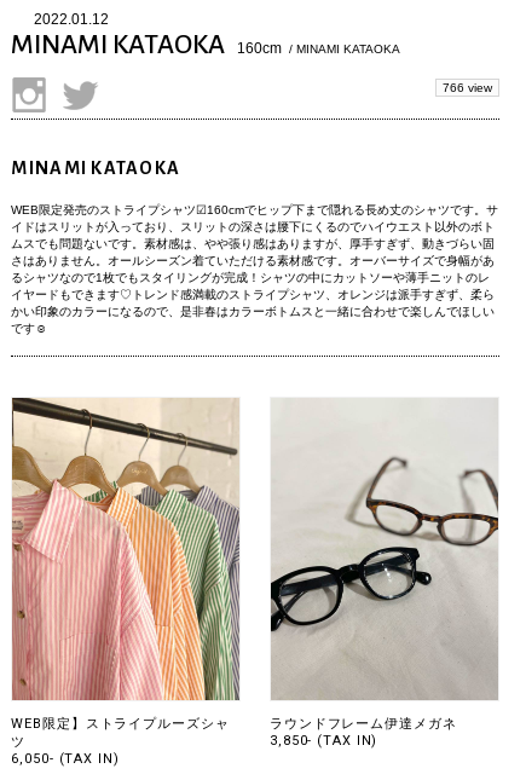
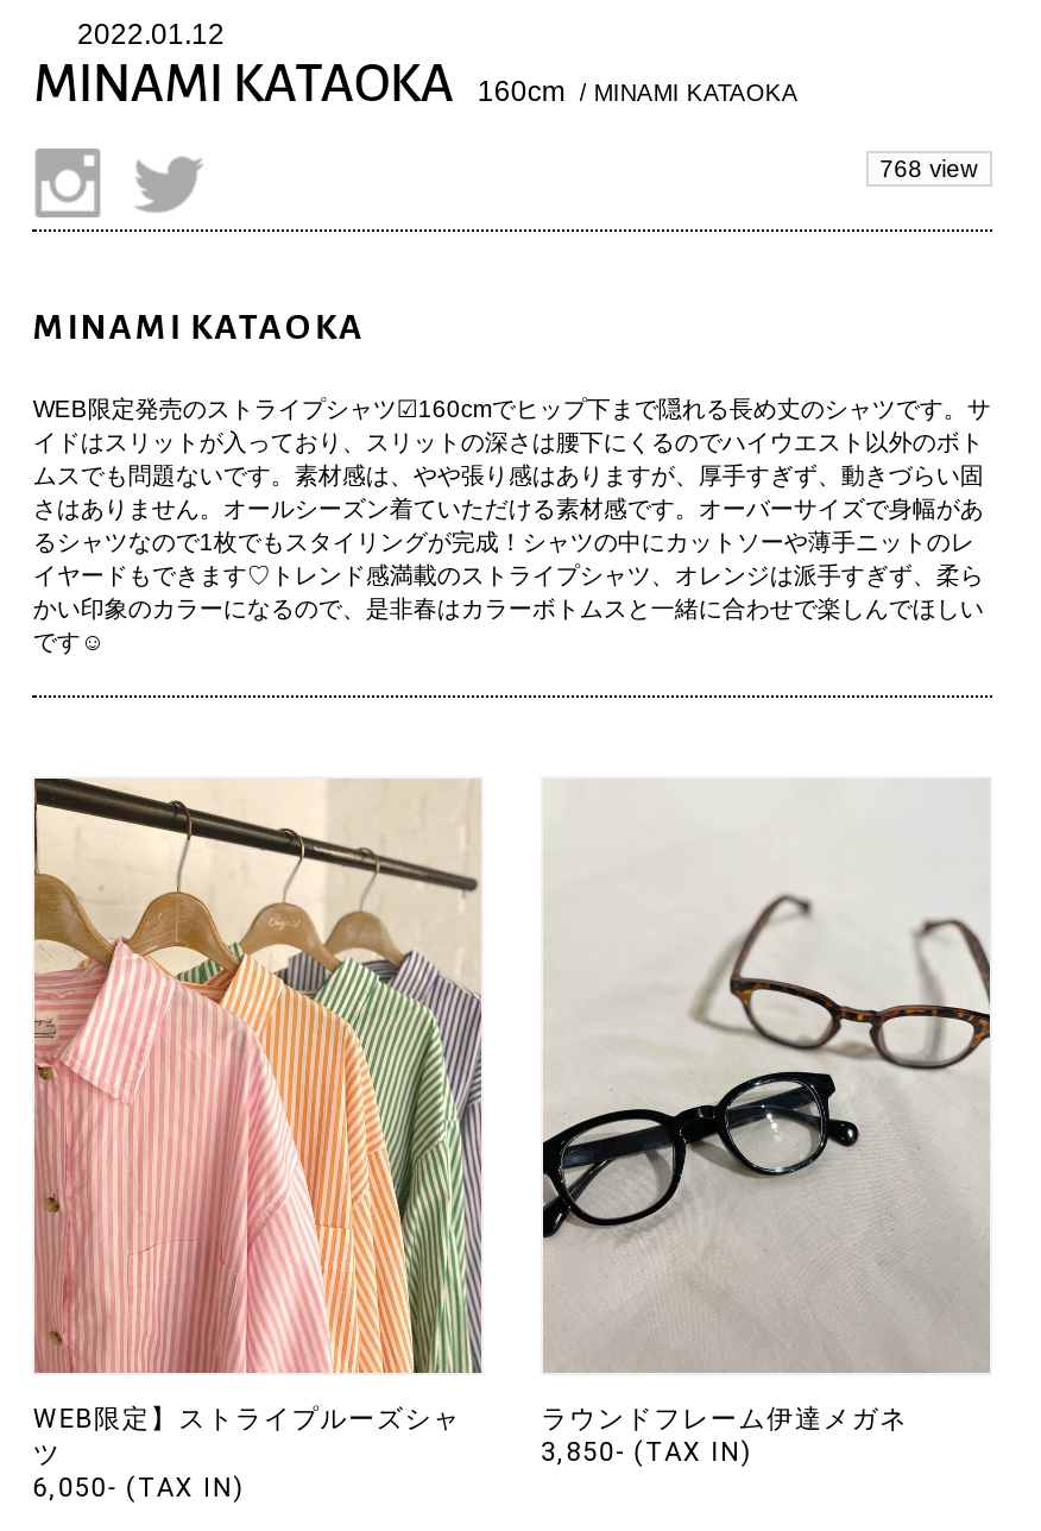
[442,81,492,94] 766 view -> [880,155,977,182] 768 view

